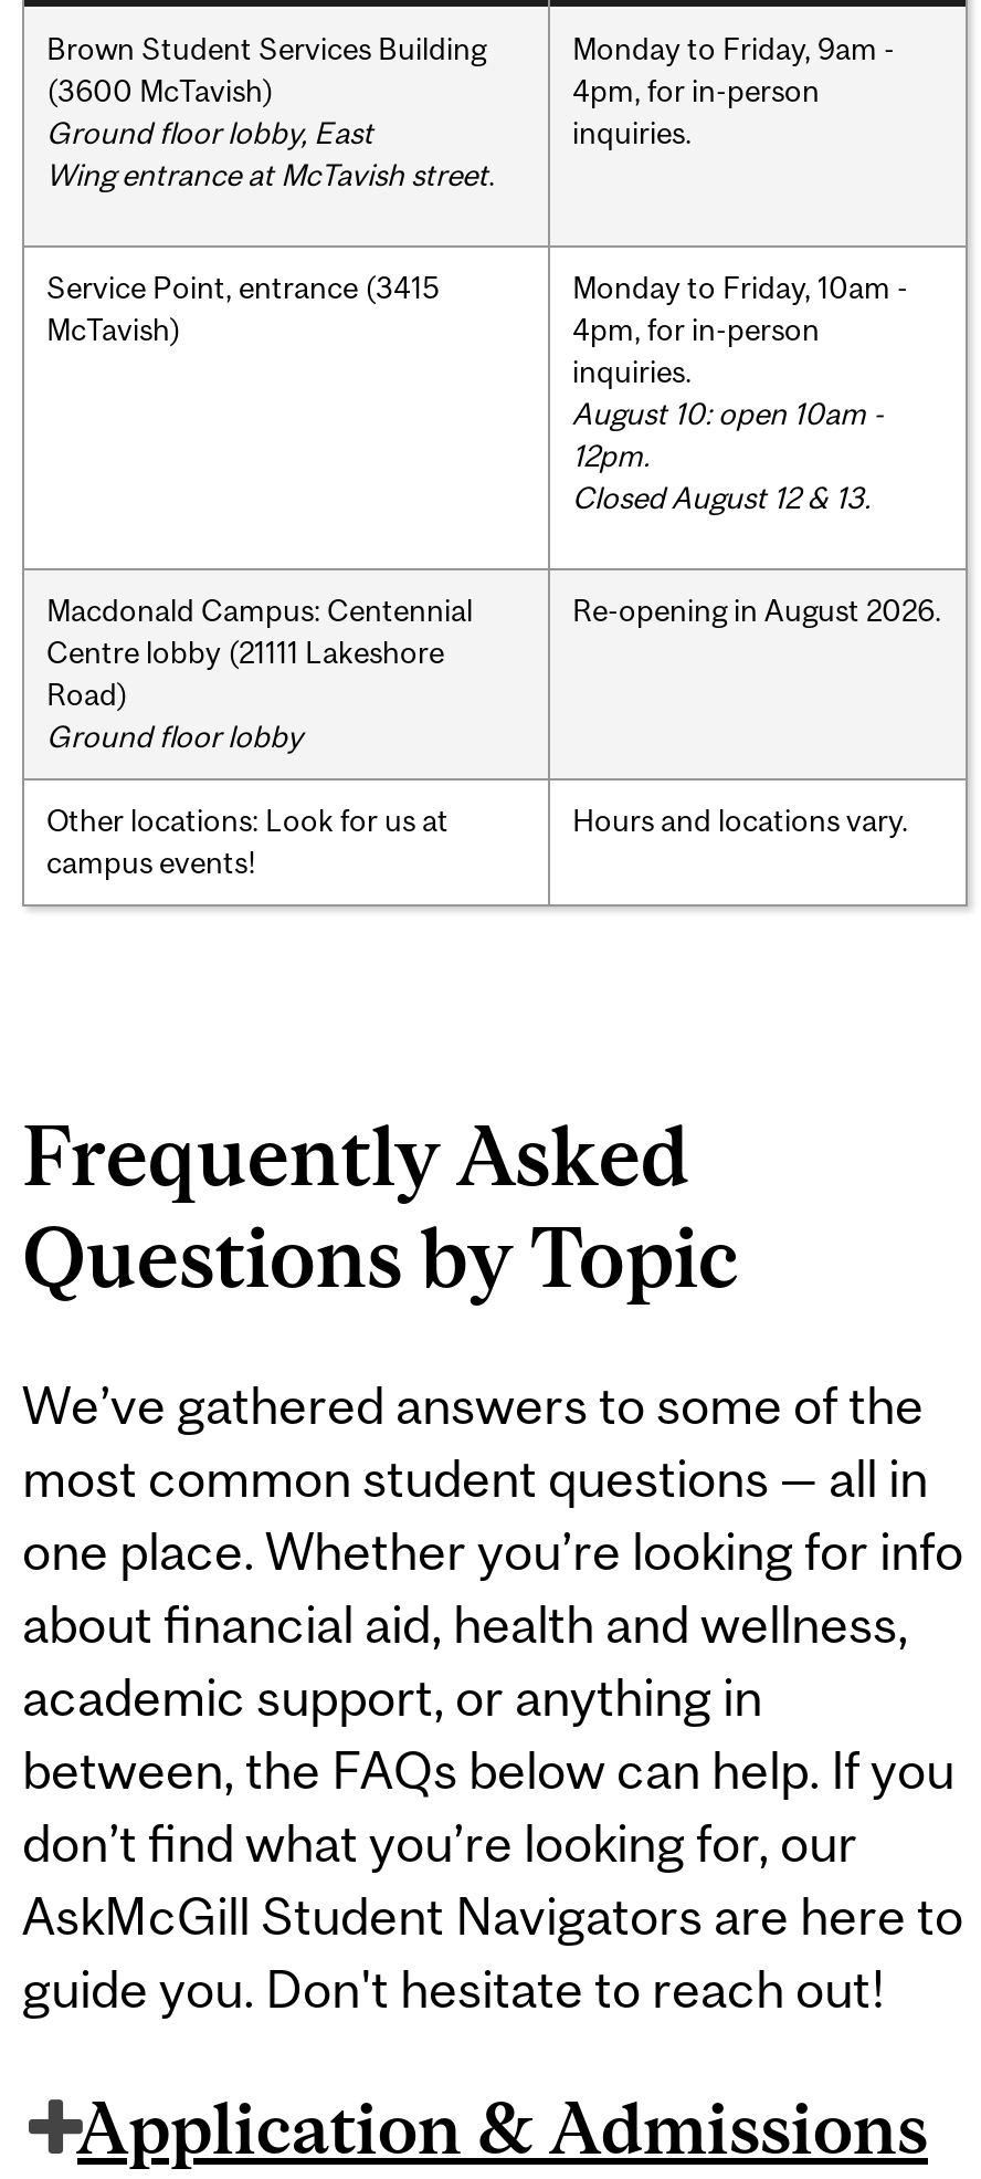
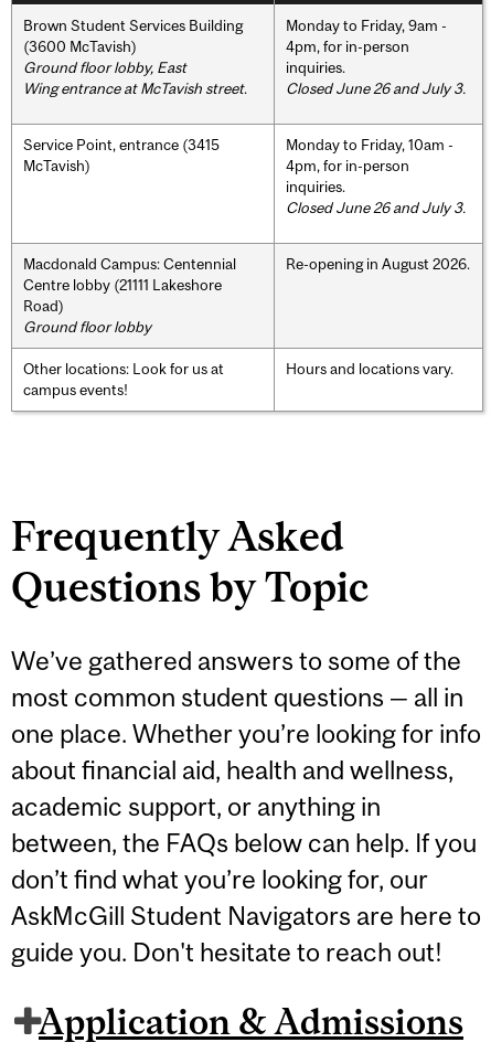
none -> [286,79,466,97] Closed June 26 and July 3.
[572,395,884,514] August 10: open 10am - | 12pm. | Closed August 12 & 13. -> [286,198,466,216] Closed June 26 and July 3.

